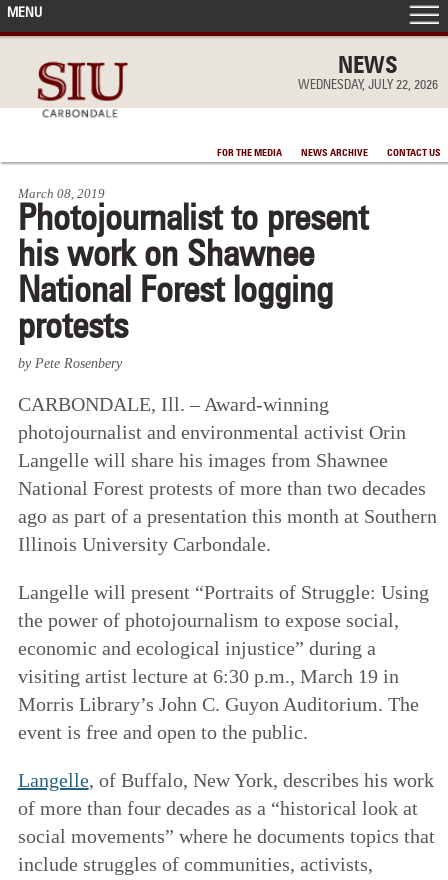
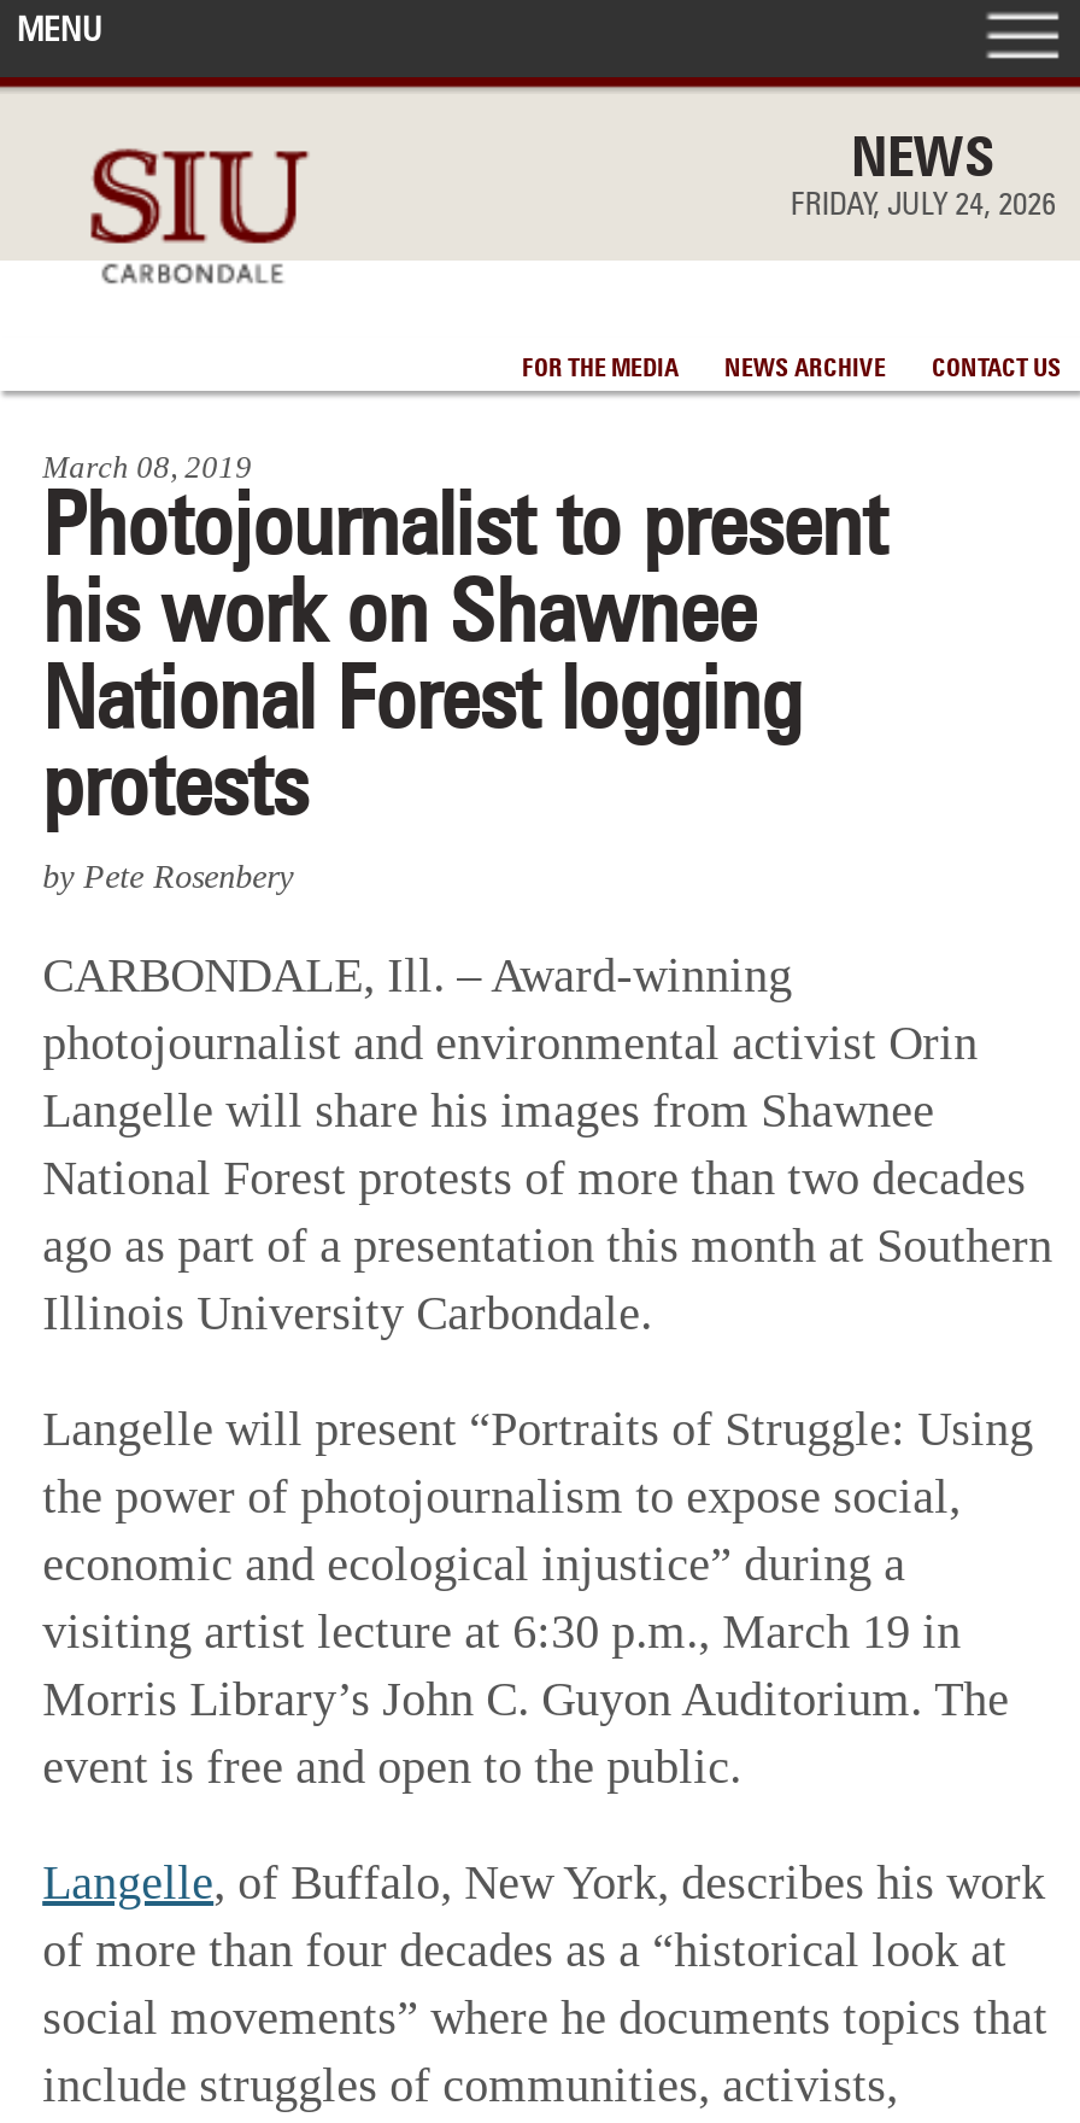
[298,79,438,92] WEDNESDAY, JULY 22, 2026 -> [791,191,1056,222] FRIDAY, JULY 24, 2026

